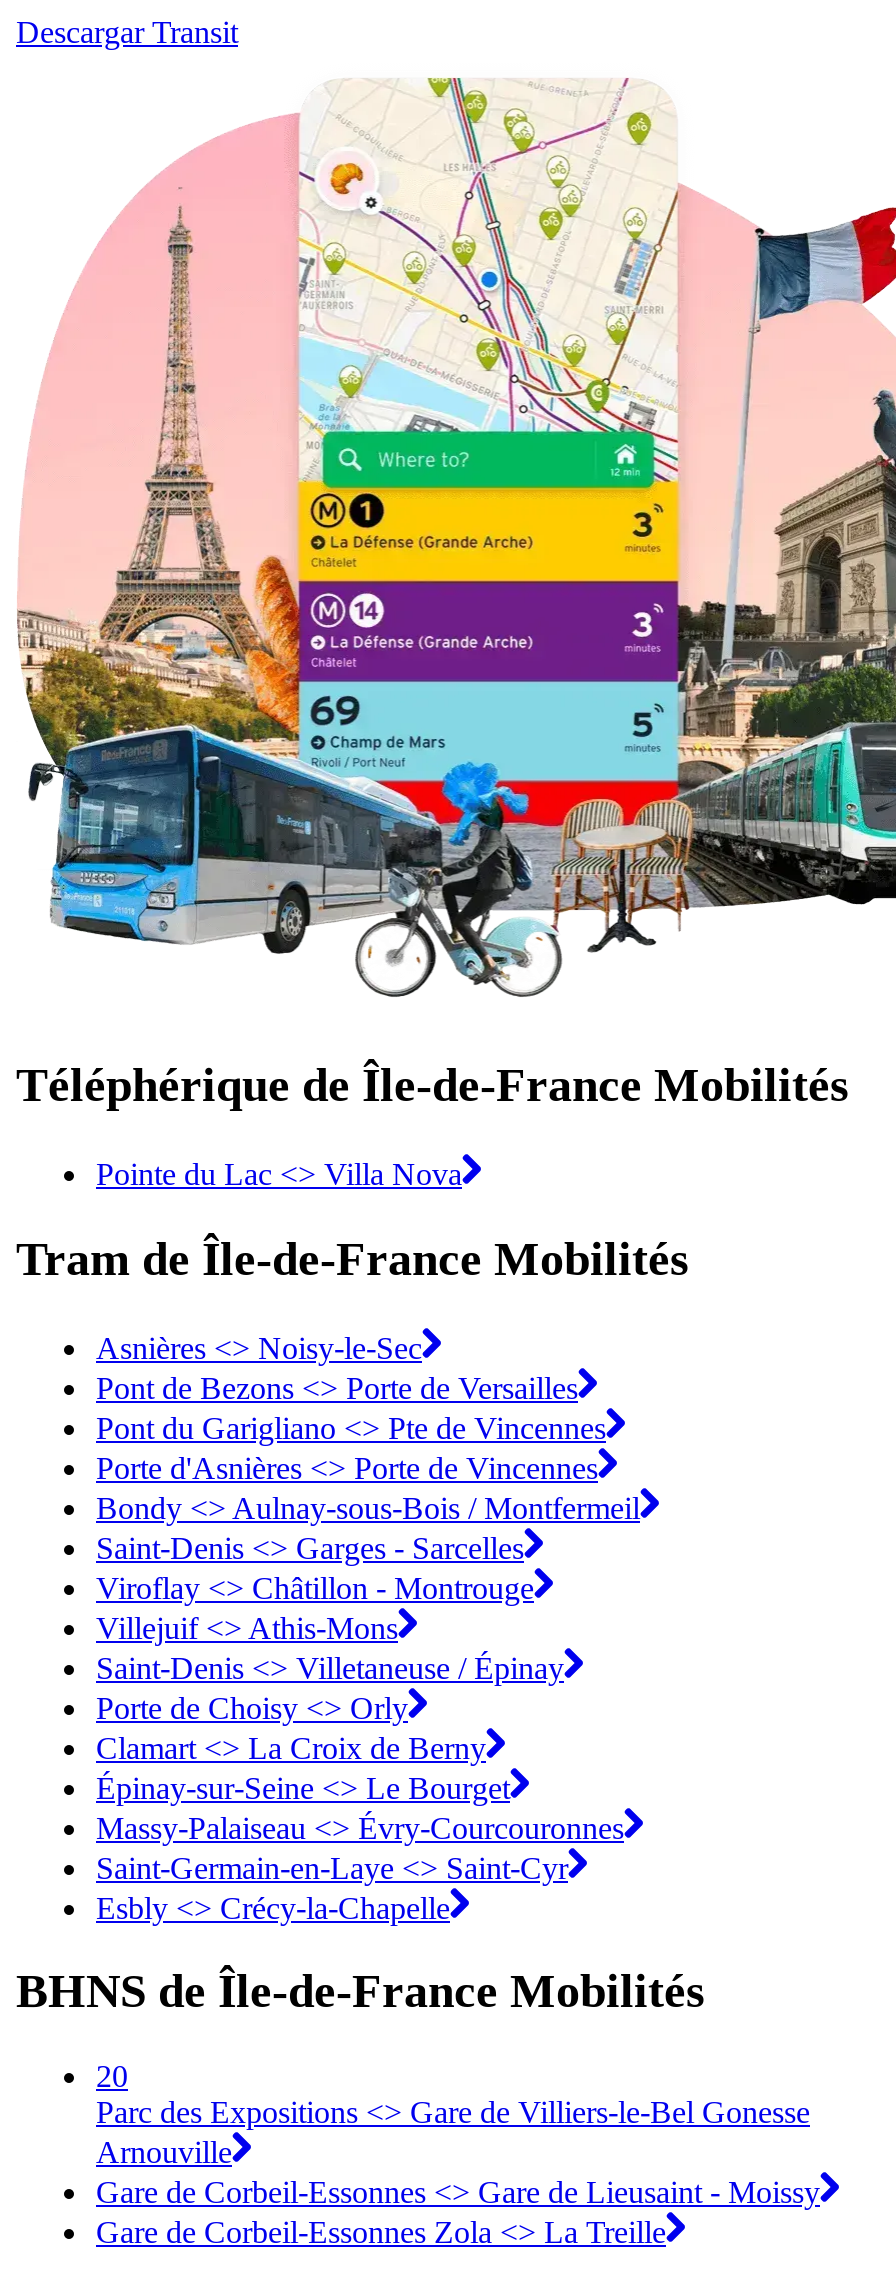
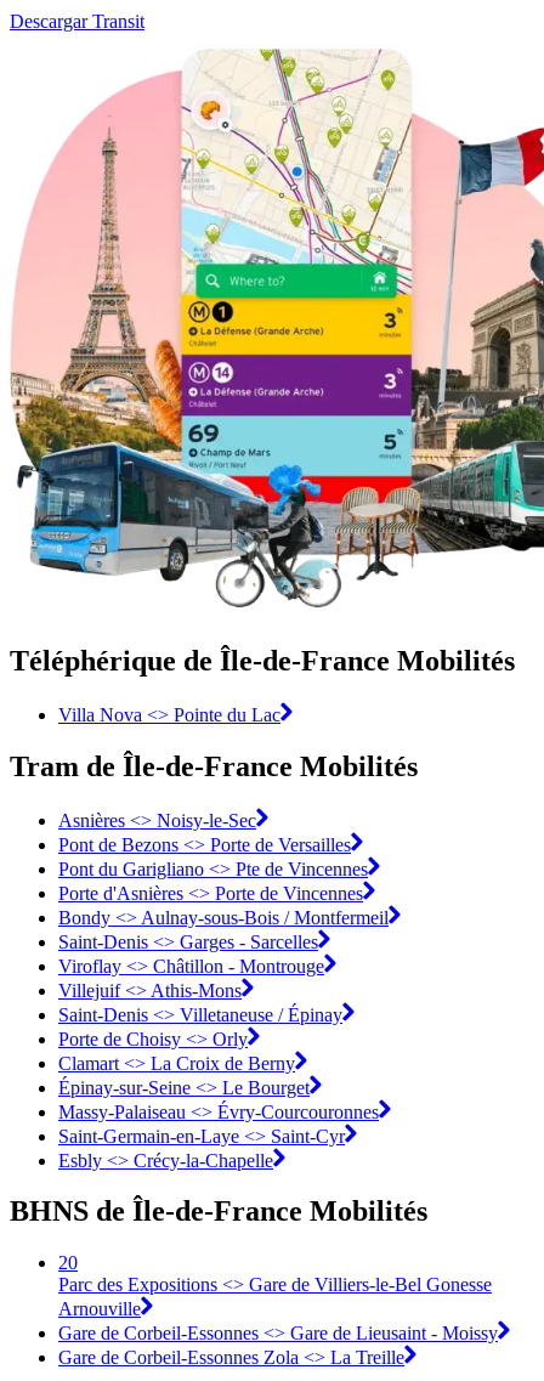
[96,1156,462,1190] Pointe du Lac <> Villa Nova -> [58,704,280,725] Villa Nova <> Pointe du Lac

